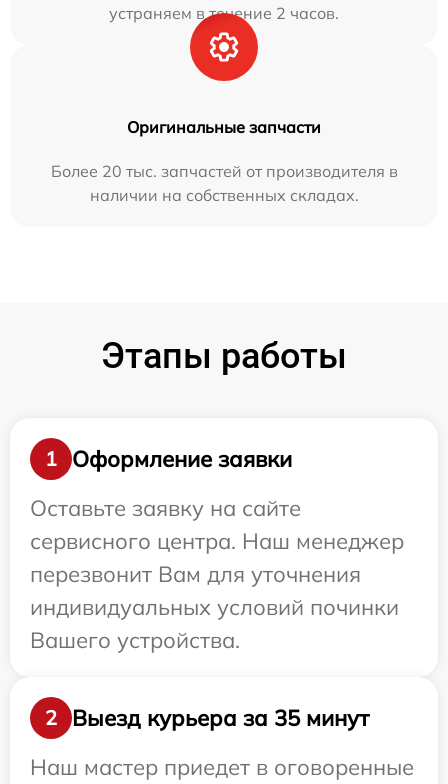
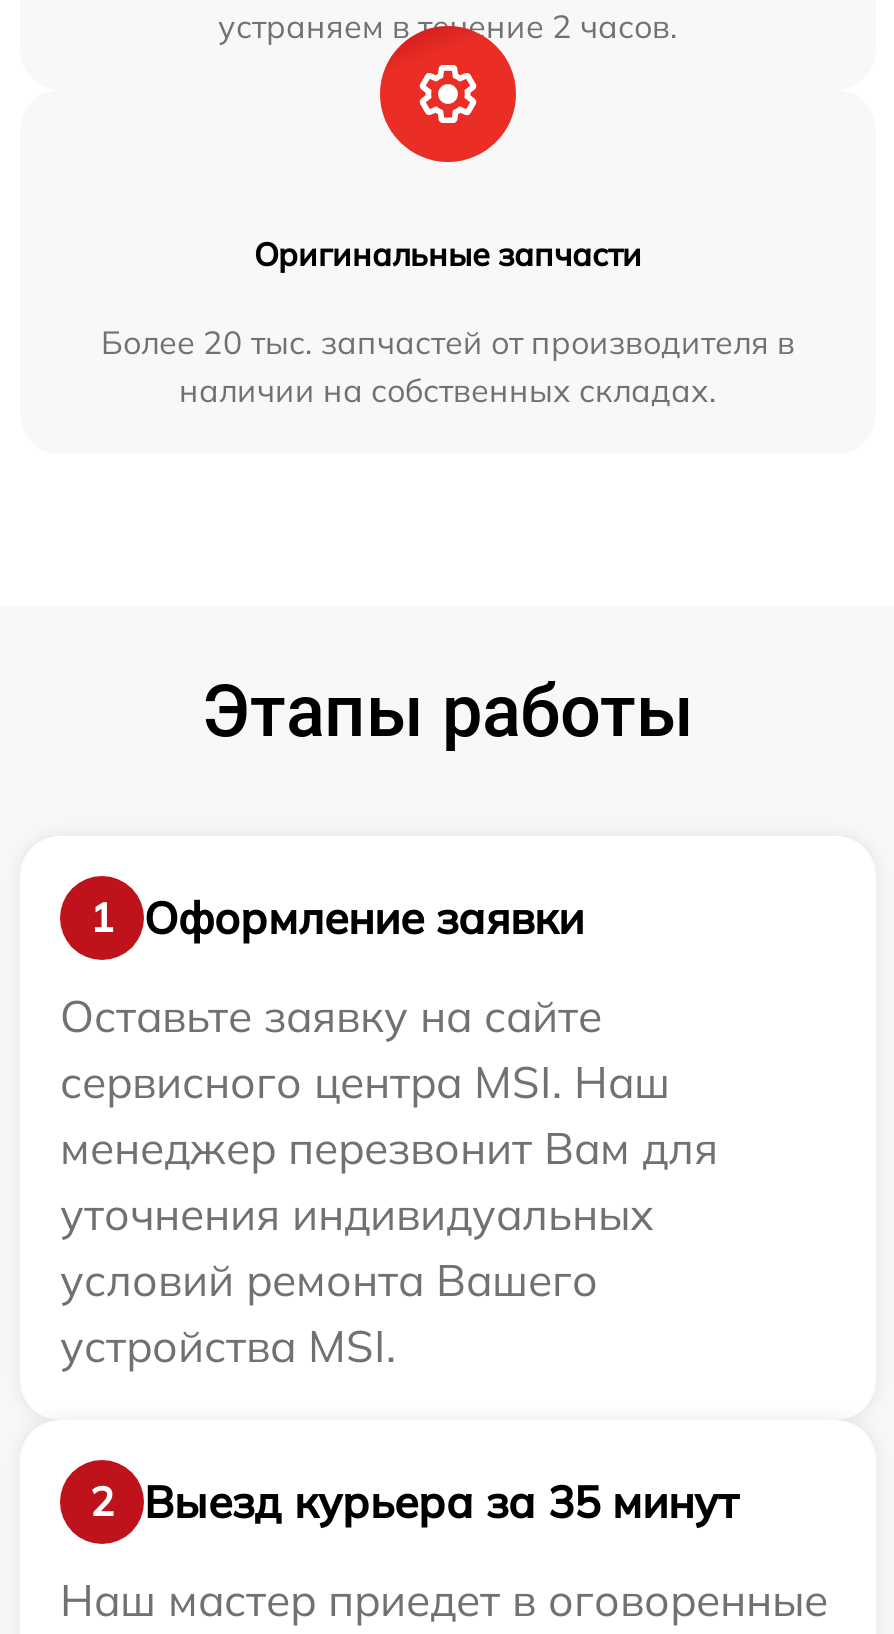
[30,527,404,654] сервисного центра. Наш менеджер | перезвонит Вам для уточнения | индивидуальных условий починки | Вашего устройства. -> [60,1054,718,1374] сервисного центра MSI. Наш | менеджер перезвонит Вам для | уточнения индивидуальных | условий ремонта Вашего | устройства MSI.

